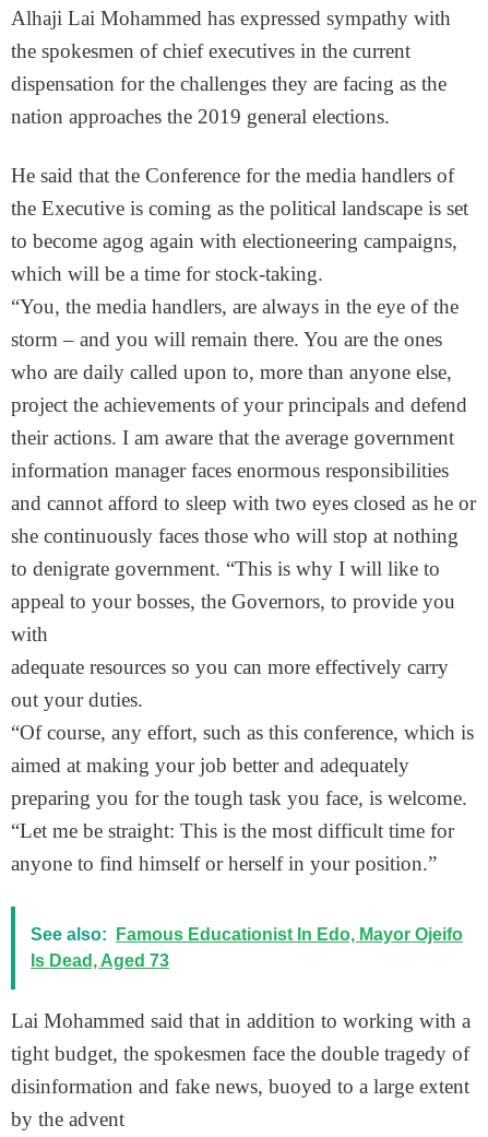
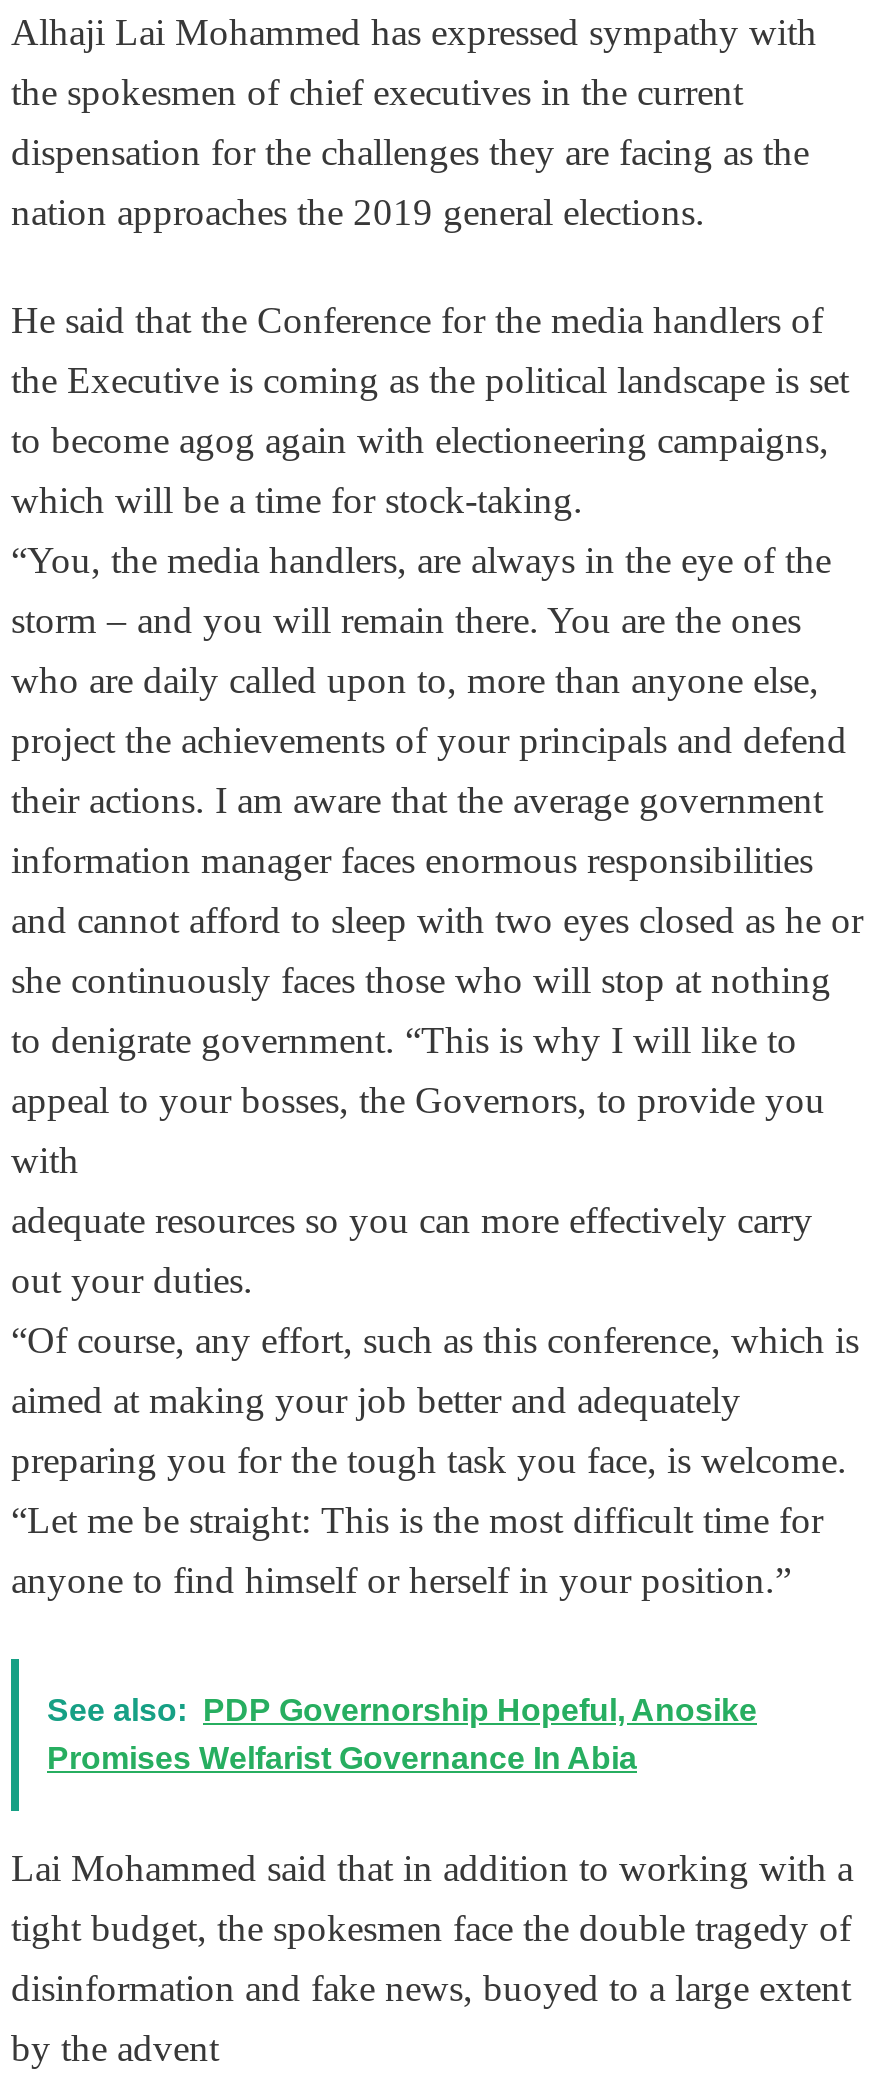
[31,925,463,970] See also: Famous Educationist In Edo, Mayor Ojeifo | Is Dead, Aged 73 -> [47,1693,757,1775] See also: PDP Governorship Hopeful, Anosike | Promises Welfarist Governance In Abia

